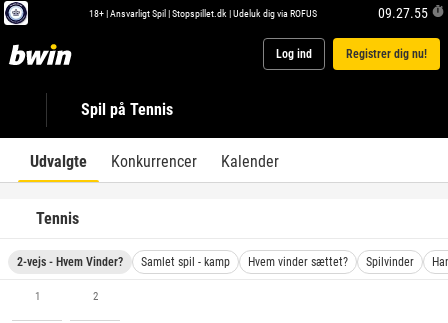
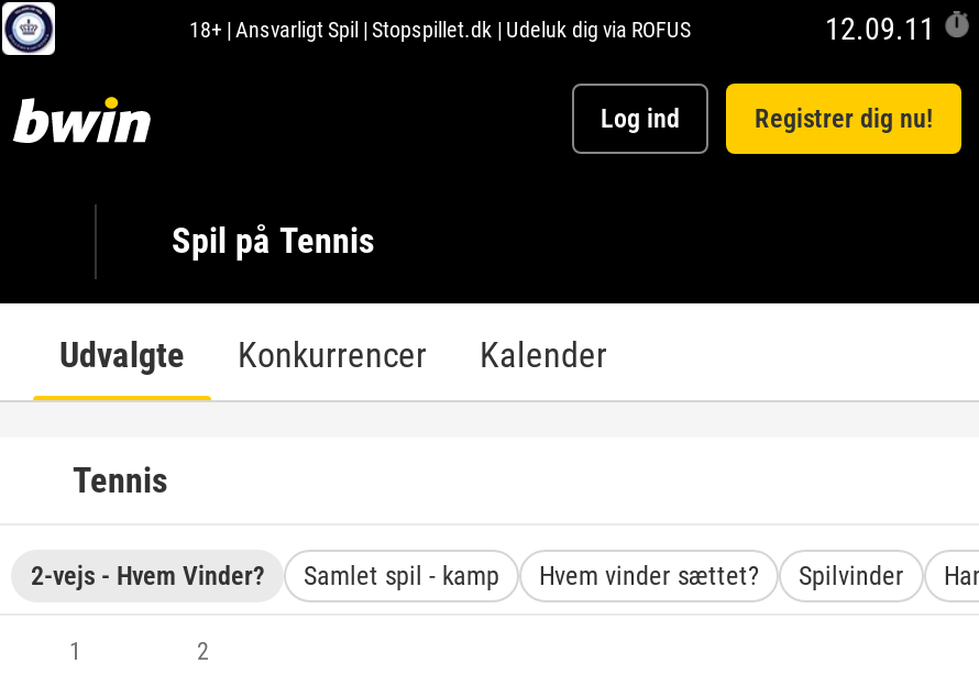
[378,4,428,20] 09.27.55 -> [825,10,935,45] 12.09.11

